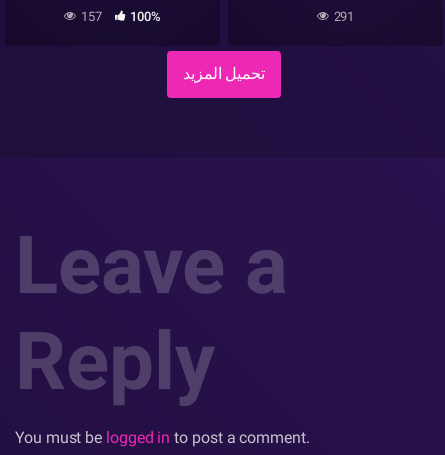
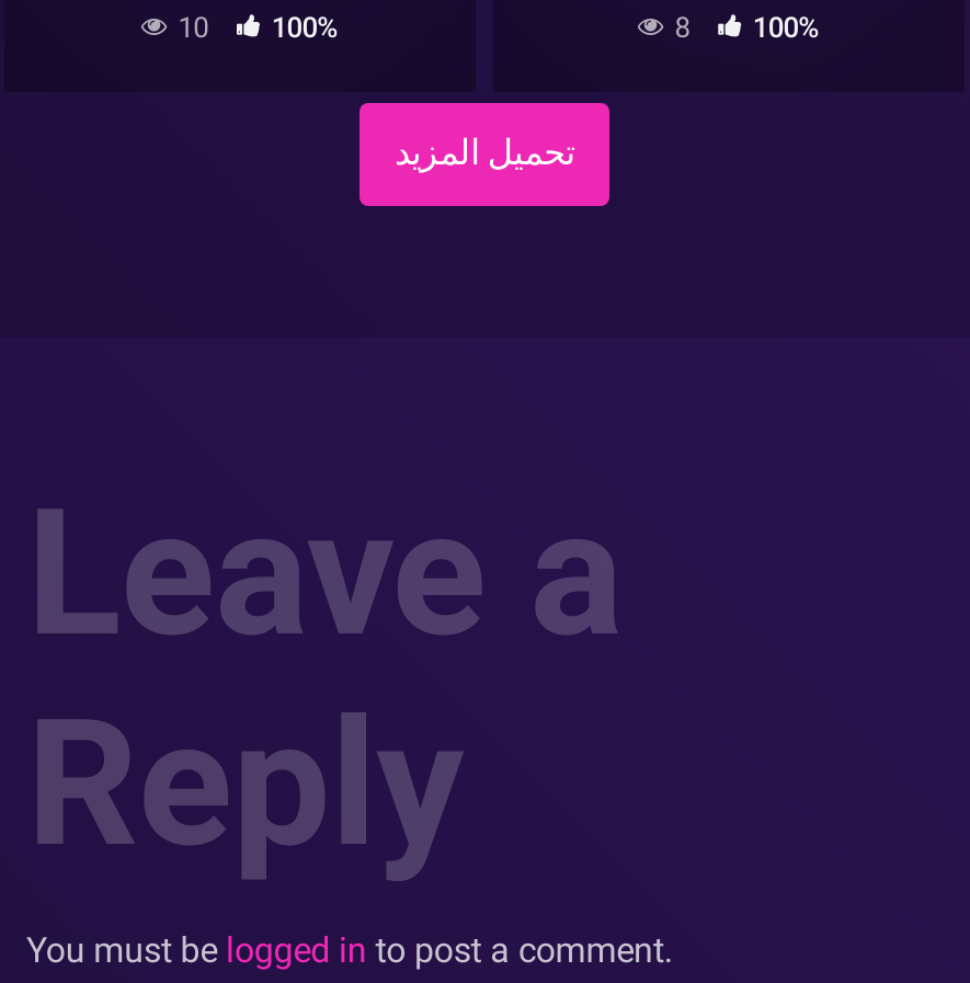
[78,9,161,24] 157 100% -> [172,11,339,44] 10 100%
[331,9,354,24] 291 -> [668,11,820,44] 8 | 100%

